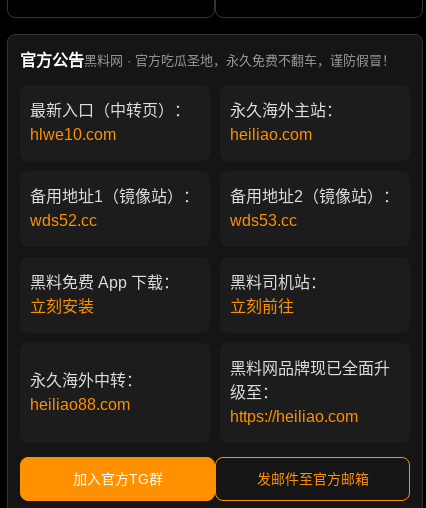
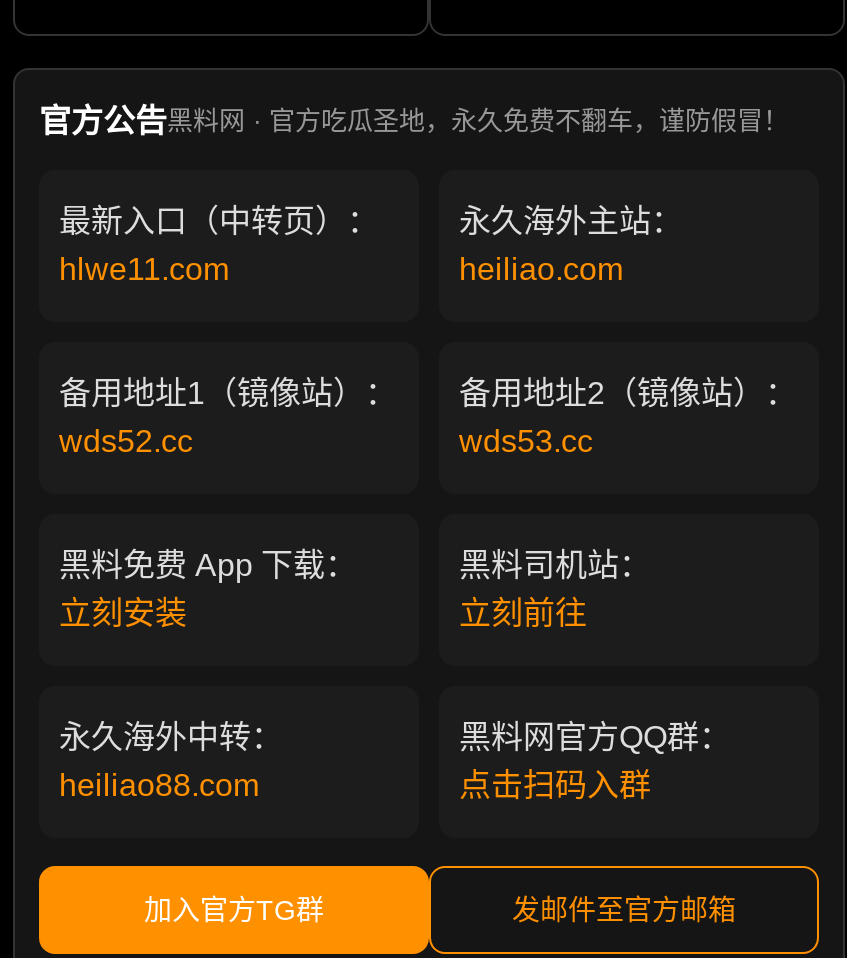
[30,126,116,143] hlwe10.com -> [59,252,229,286] hlwe11.com
[230,360,390,425] 黑料网品牌现已全面升 | 级至： | https://heiliao.com -> [459,720,731,802] 黑料网官方QQ群： | 点击扫码入群

